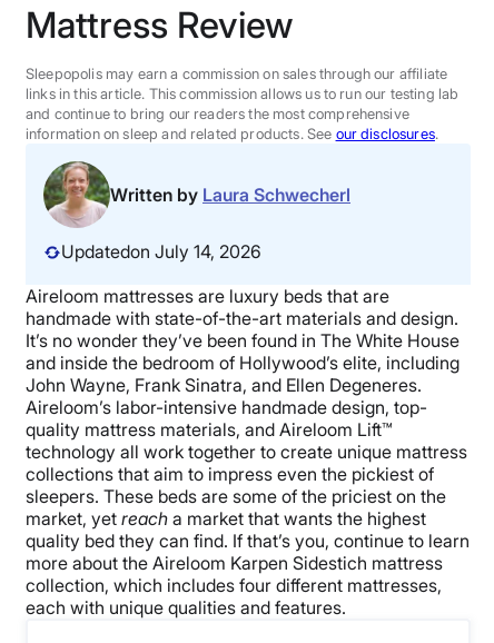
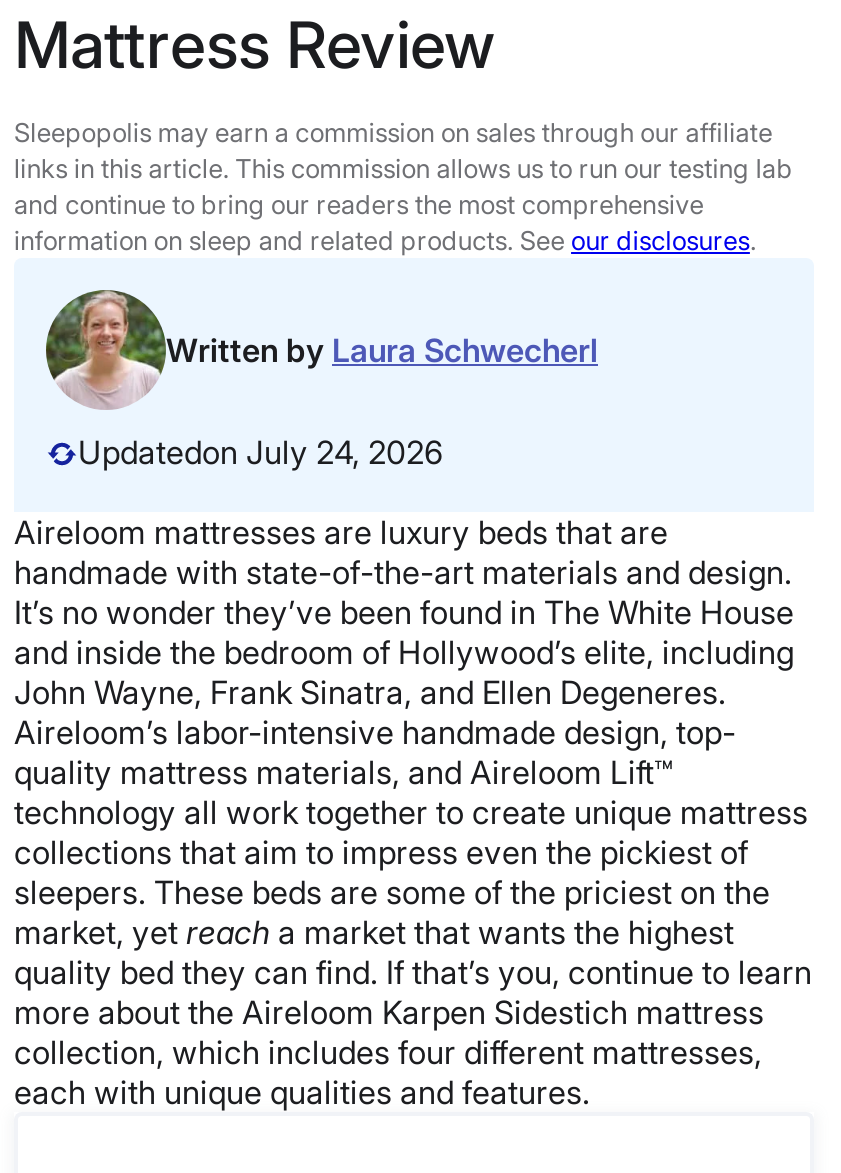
[61,240,261,263] Updatedon July 14, 2026 -> [78,432,444,472] Updatedon July 24, 2026

